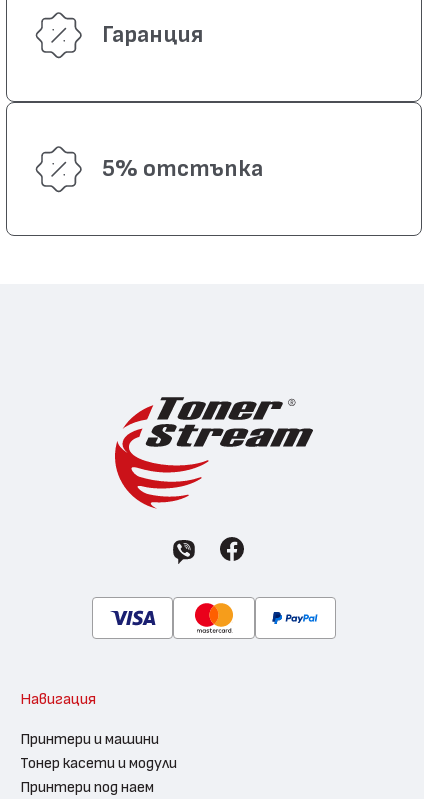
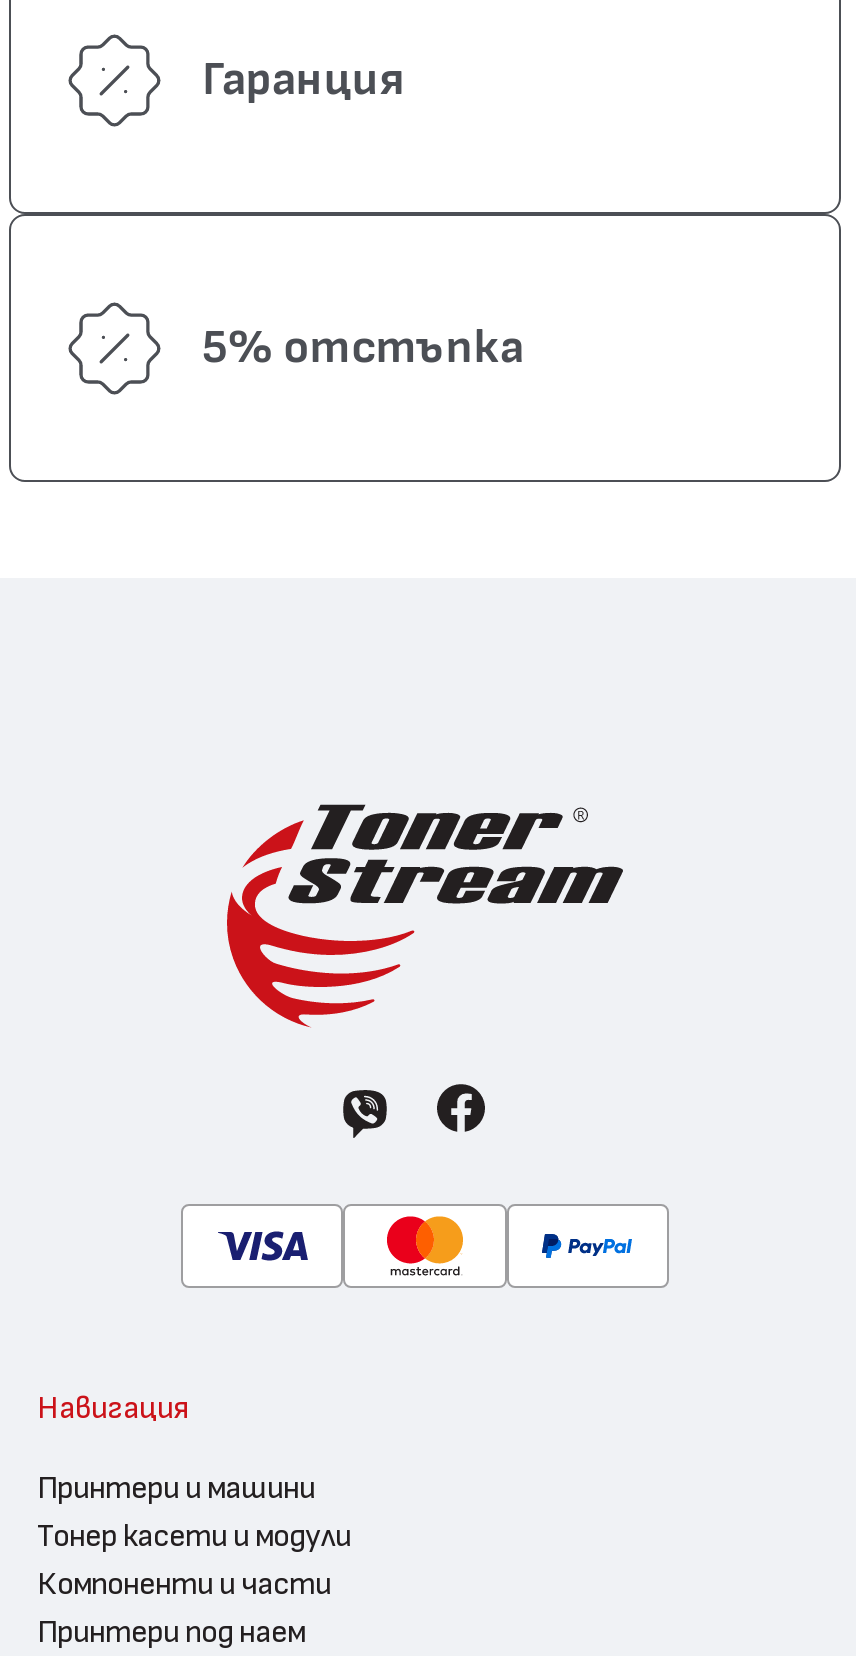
none -> [37,1568,331,1600] Компоненти и части

